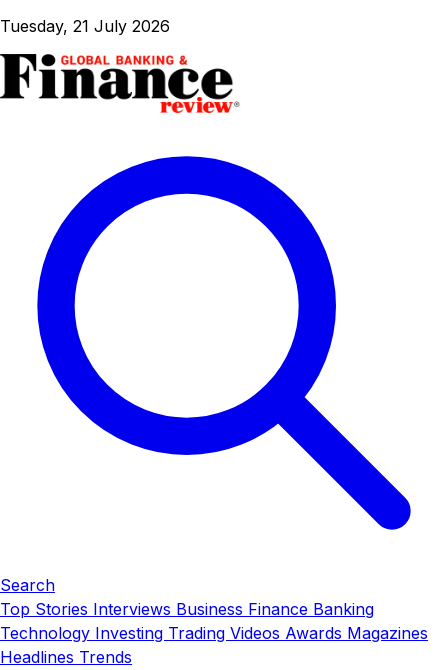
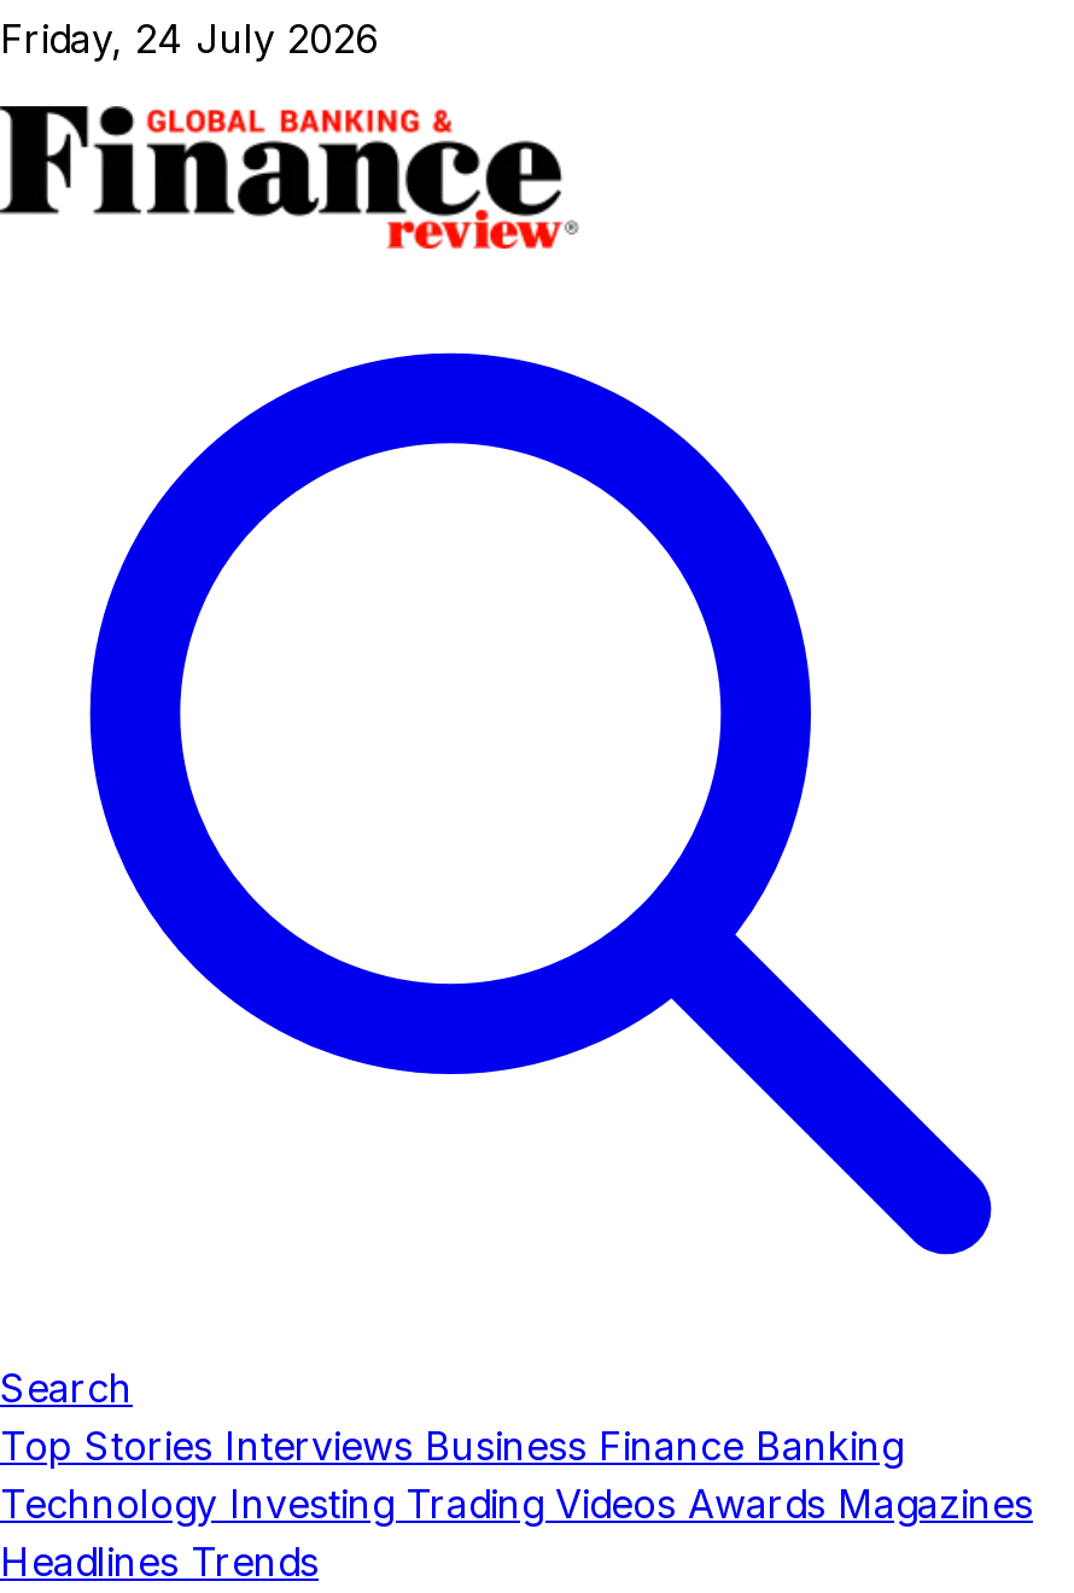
[0,16,170,36] Tuesday, 21 July 2026 -> [0,14,379,63] Friday, 24 July 2026

